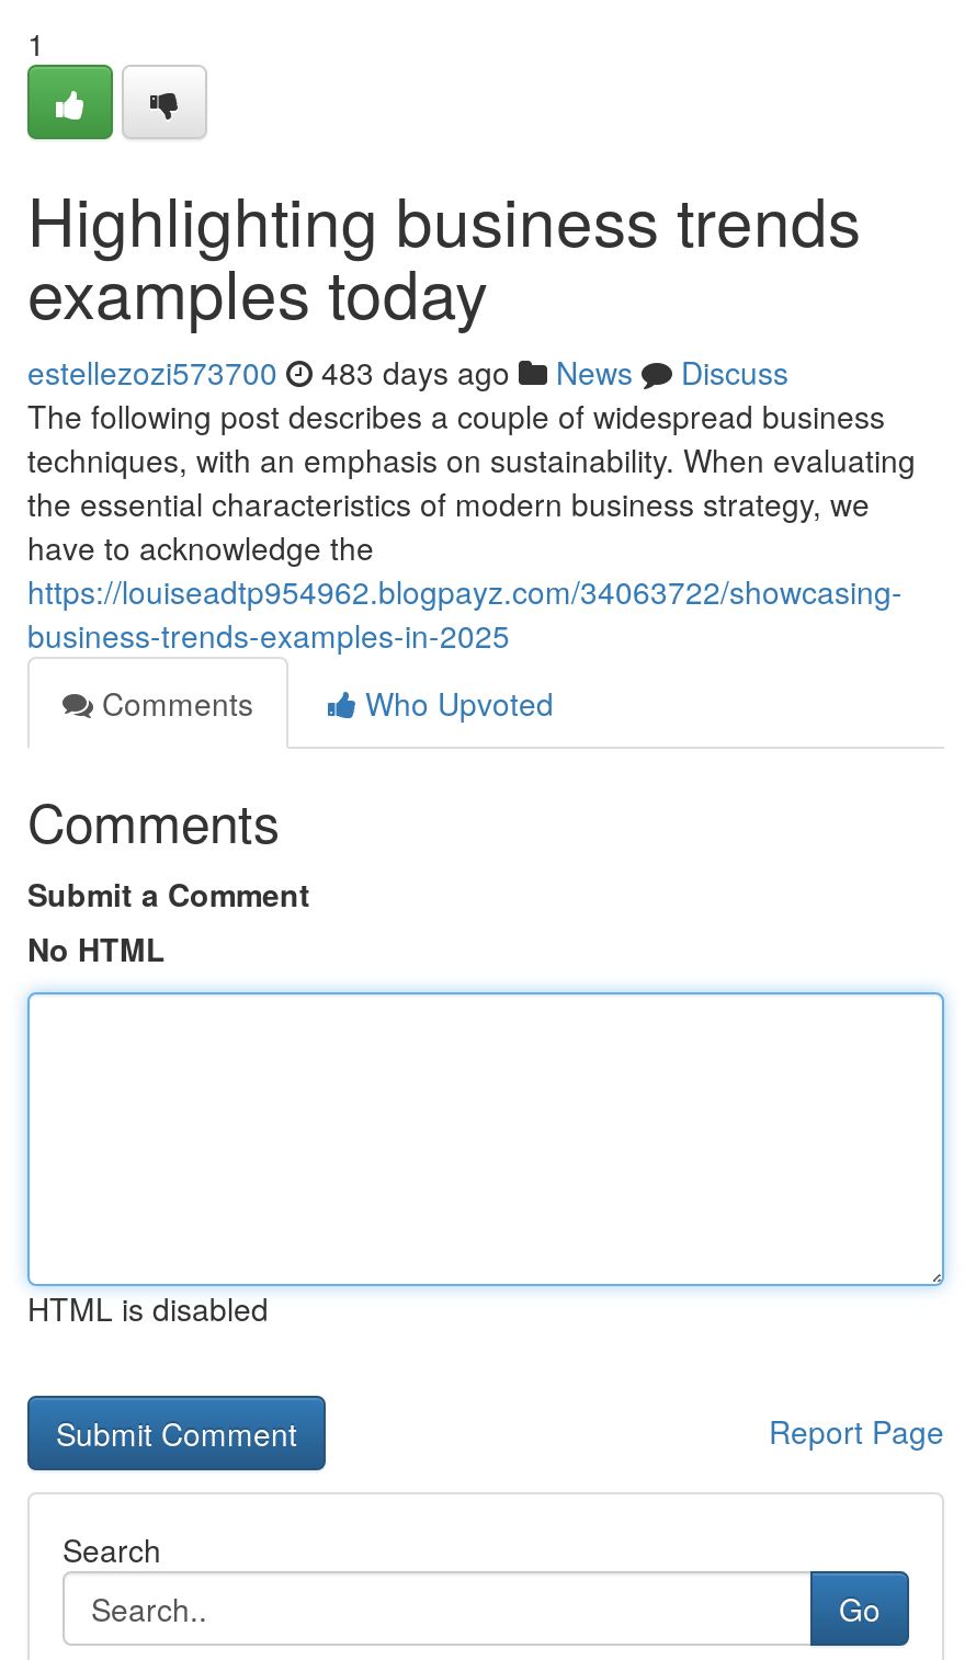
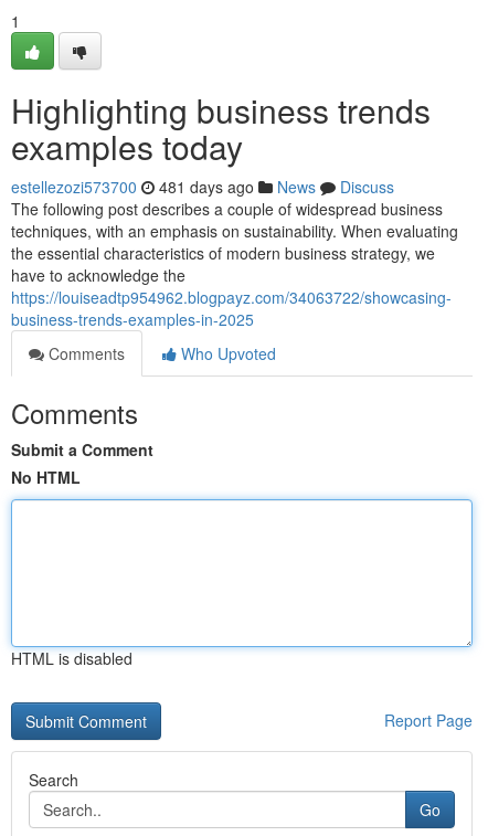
[27,350,788,394] estellezozi573700 483 days ago News Discuss -> [11,176,394,198] estellezozi573700 481 days ago News Discuss

